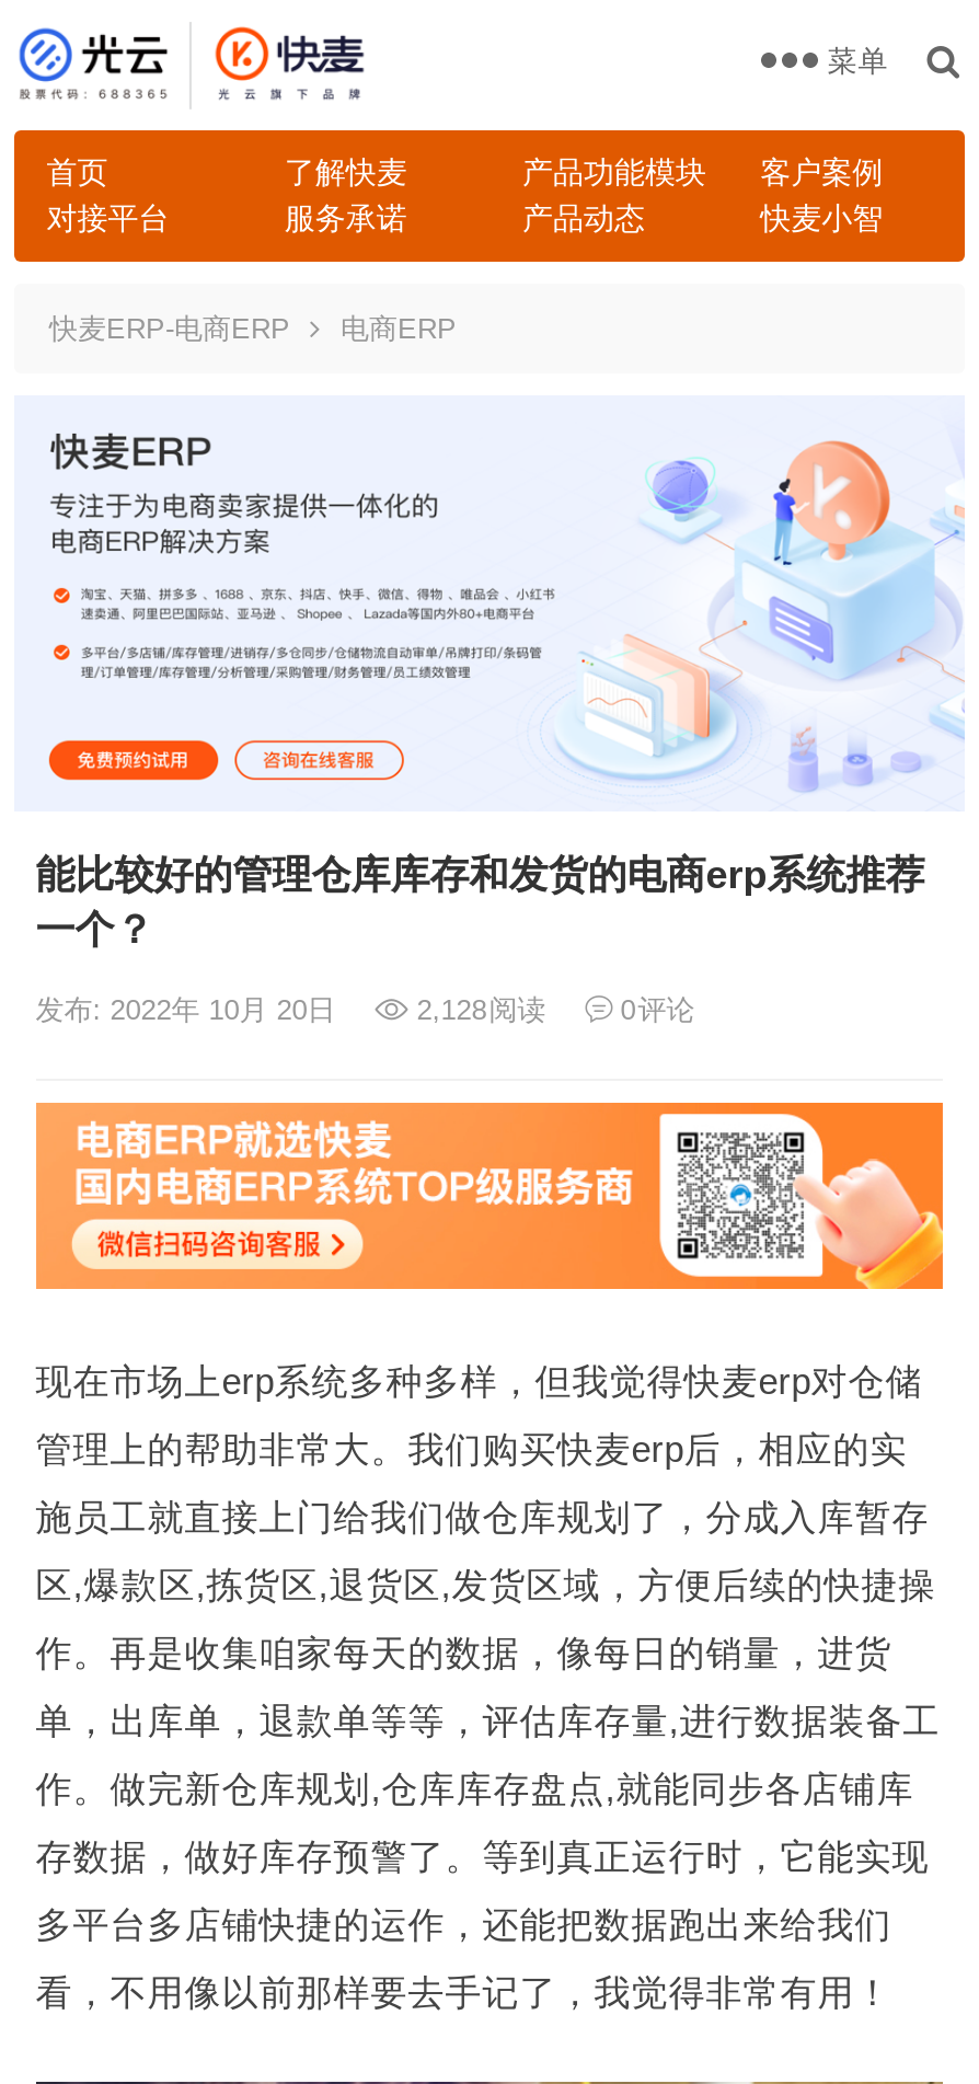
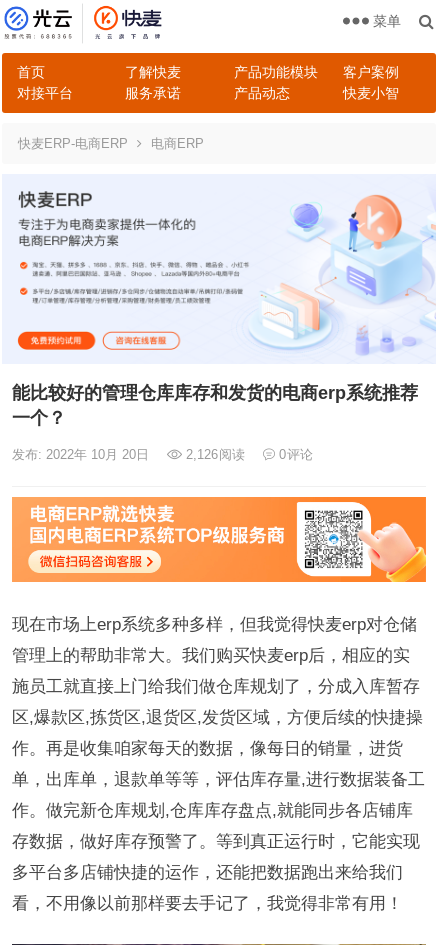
[35,993,695,1026] 发布: 2022年 10月 20日 2,128阅读 0评论 -> [12,447,313,462] 发布: 2022年 10月 20日 2,126阅读 0评论

